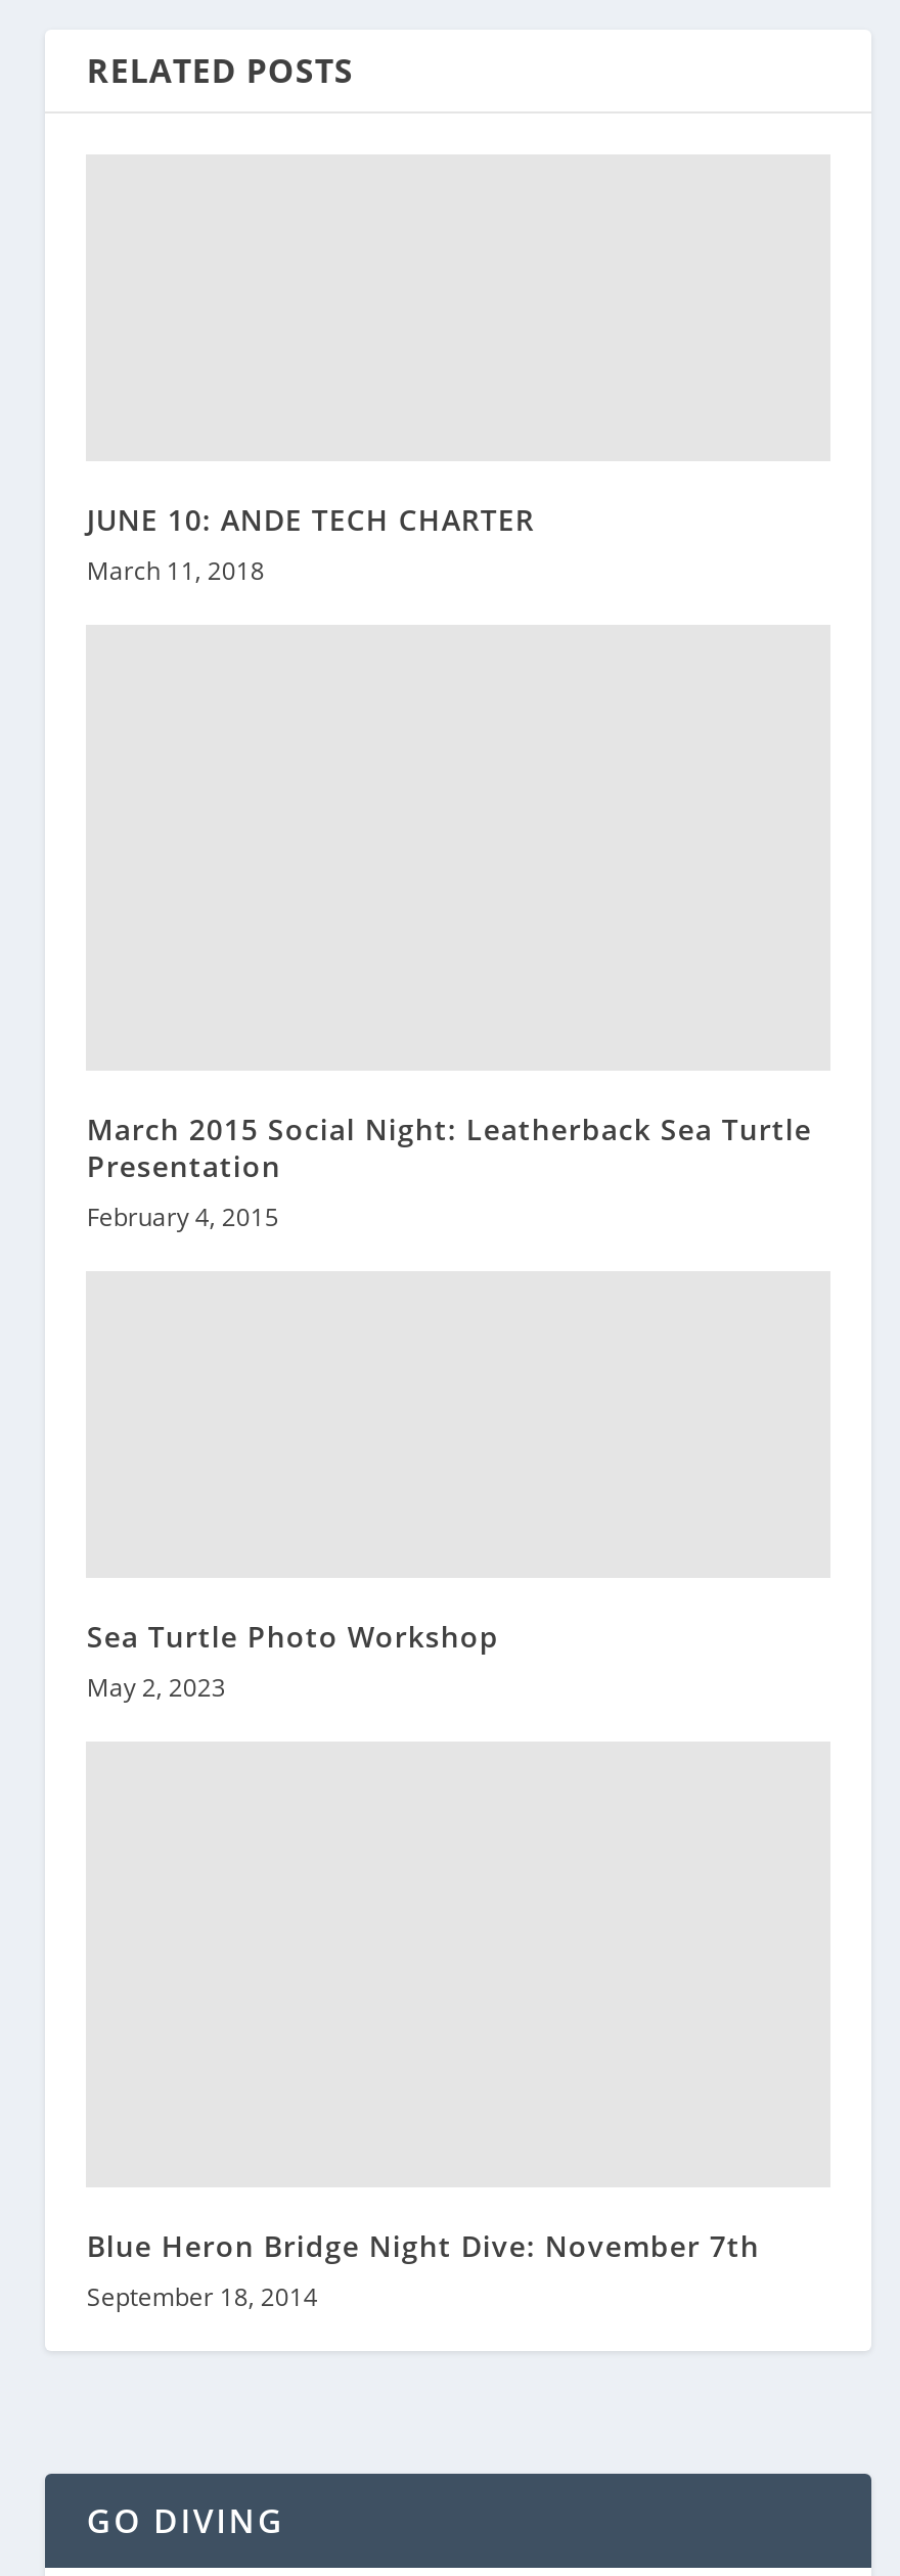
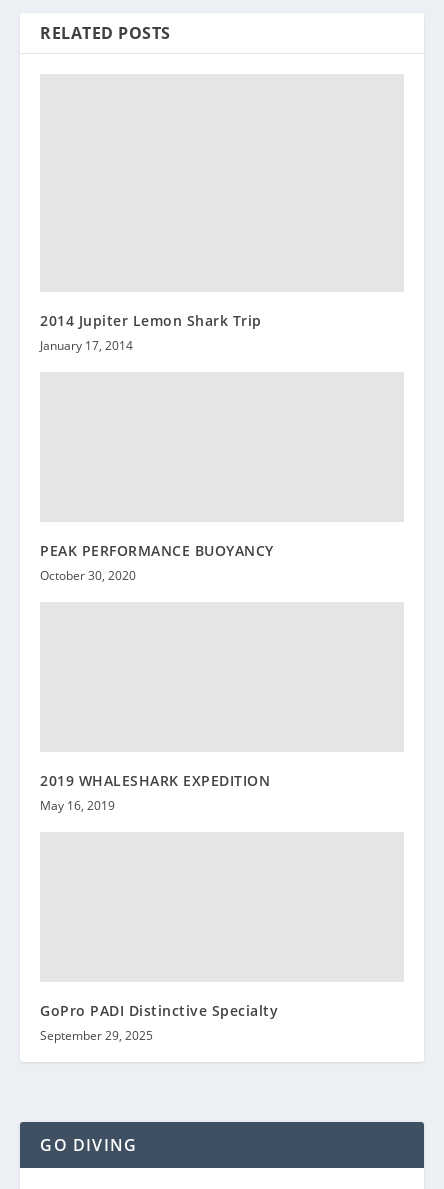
[87,500,535,588] JUNE 10: ANDE TECH CHARTER | March 11, 2018 -> [40,311,262,354] 2014 Jupiter Lemon Shark Trip | January 17, 2014
[87,1109,812,1234] March 2015 Social Night: Leatherback Sea Turtle | Presentation | February 4, 2015 -> [40,541,274,584] PEAK PERFORMANCE BUOYANCY | October 30, 2020
[87,1617,499,1705] Sea Turtle Photo Workshop | May 2, 2023 -> [40,771,270,814] 2019 WHALESHARK EXPEDITION | May 16, 2019
[87,2226,760,2314] Blue Heron Bridge Night Dive: November 7th | September 18, 2014 -> [40,1001,278,1044] GoPro PADI Distinctive Specialty | September 29, 2025

